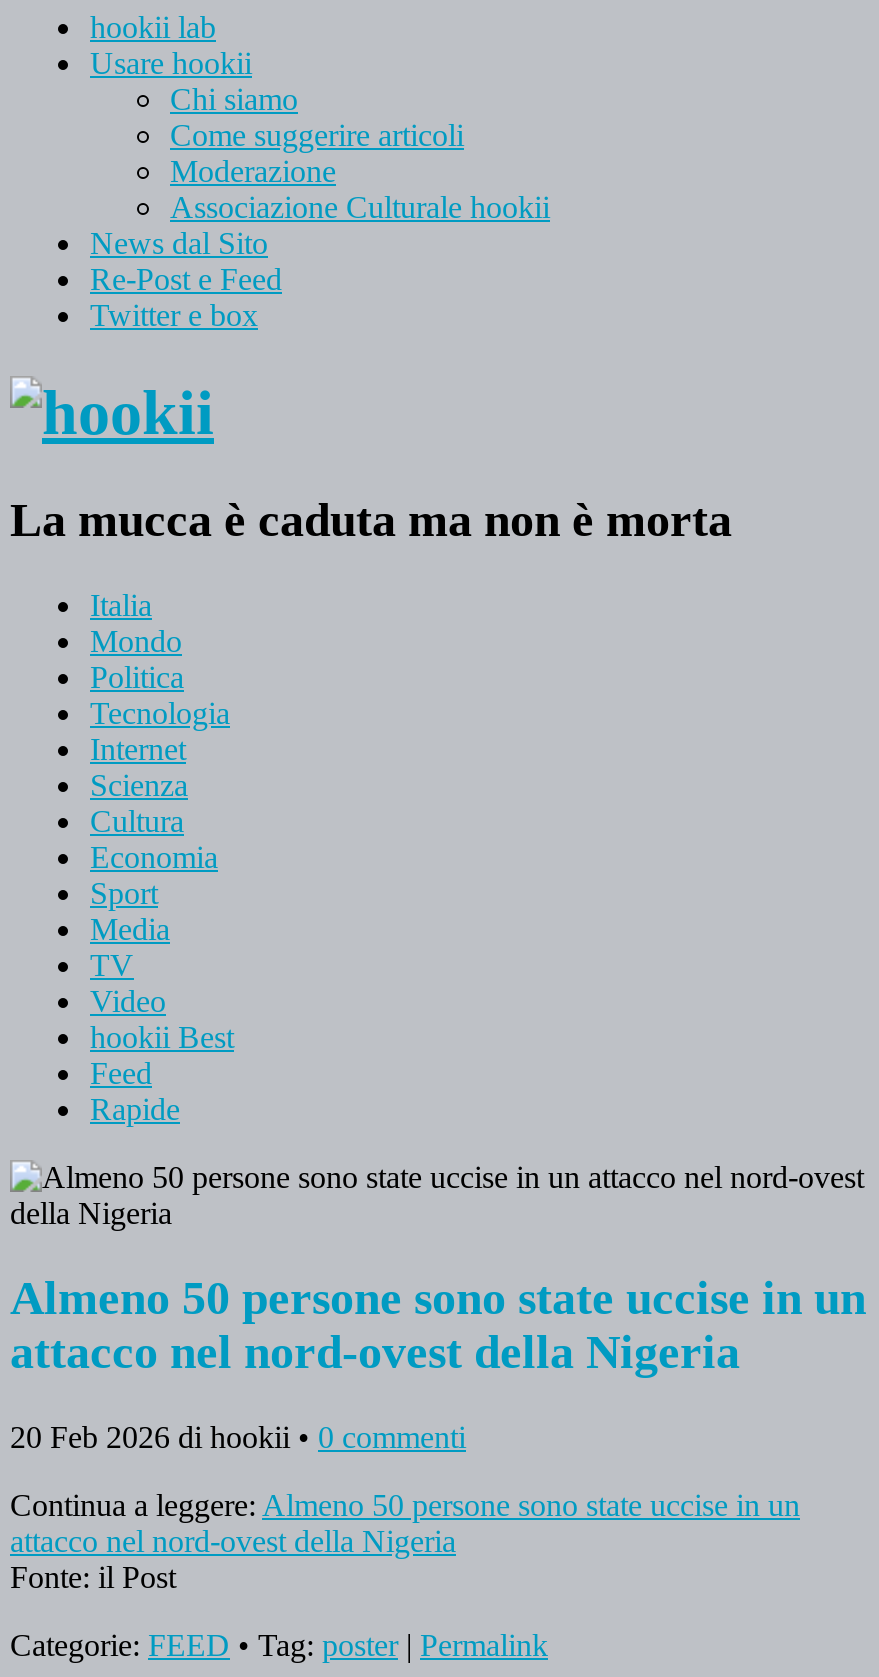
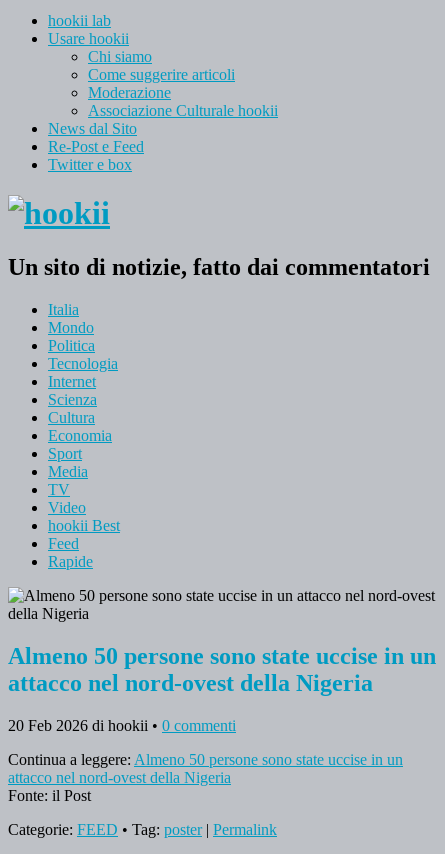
[10,494,732,546] La mucca è caduta ma non è morta -> [8,254,430,280] Un sito di notizie, fatto dai commentatori

